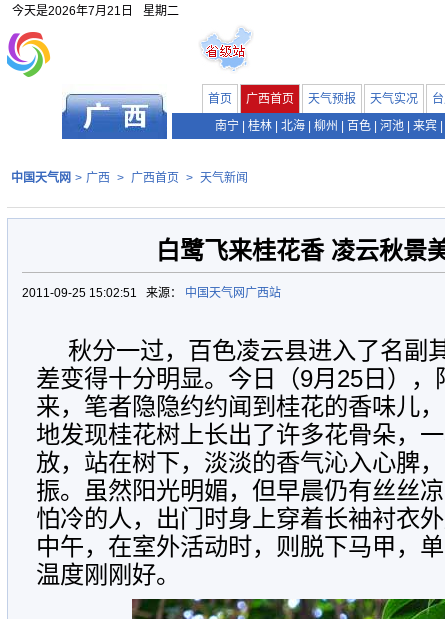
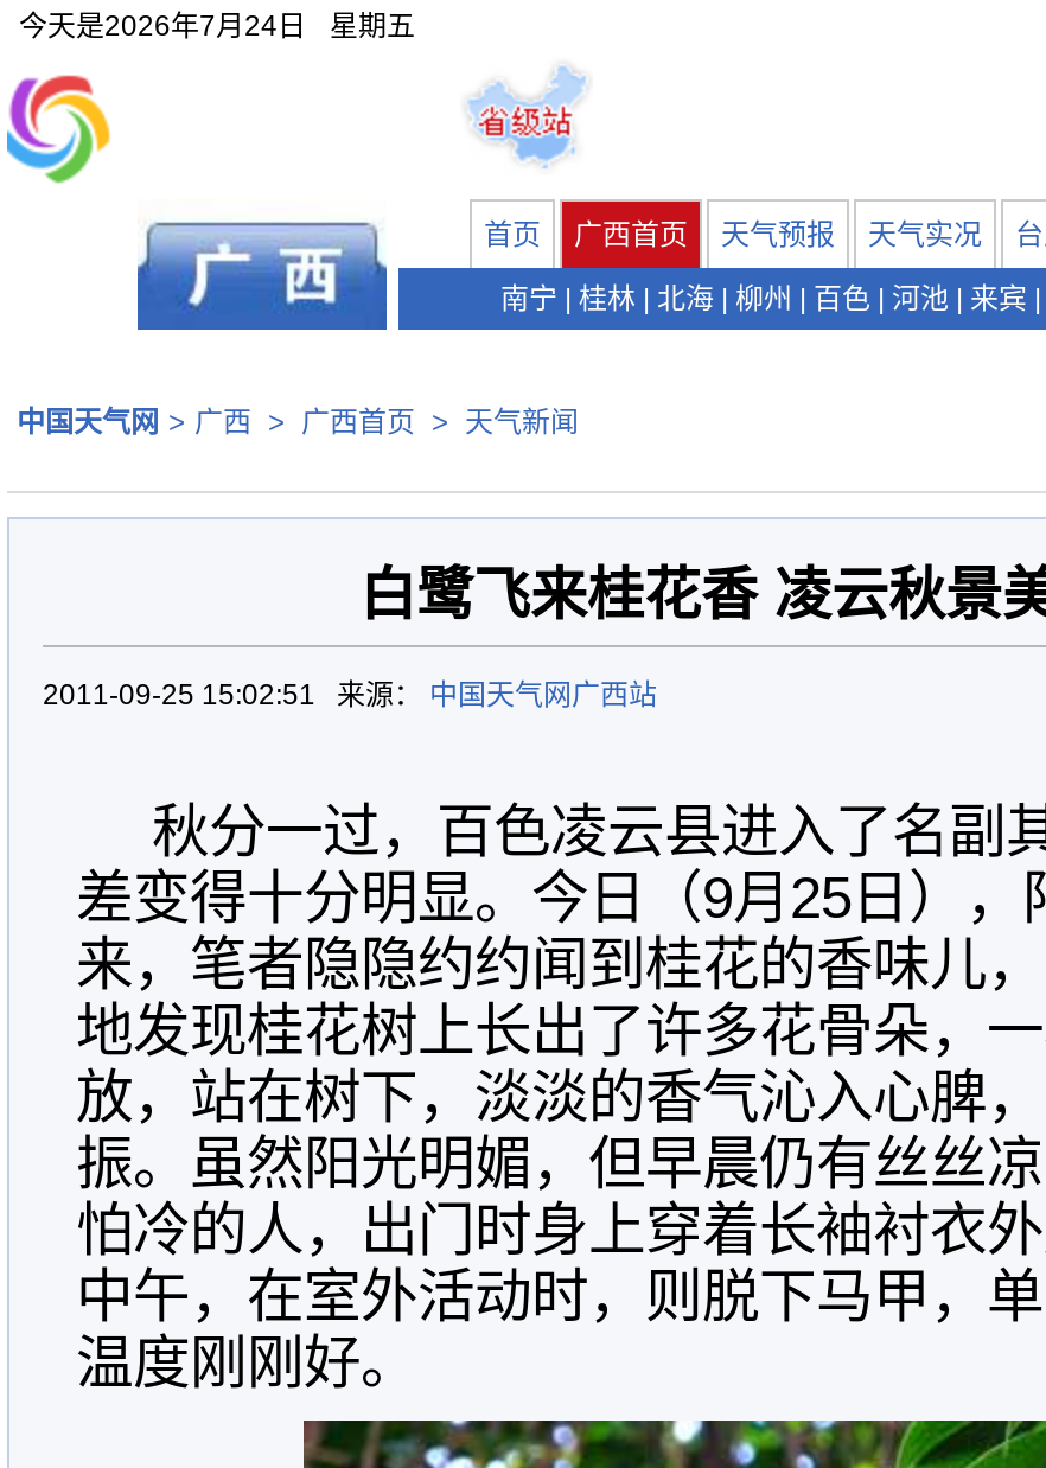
[12,4,133,18] 今天是2026年7月21日 -> [19,9,306,43] 今天是2026年7月24日
[143,4,179,18] 星期二 -> [330,9,415,43] 星期五

